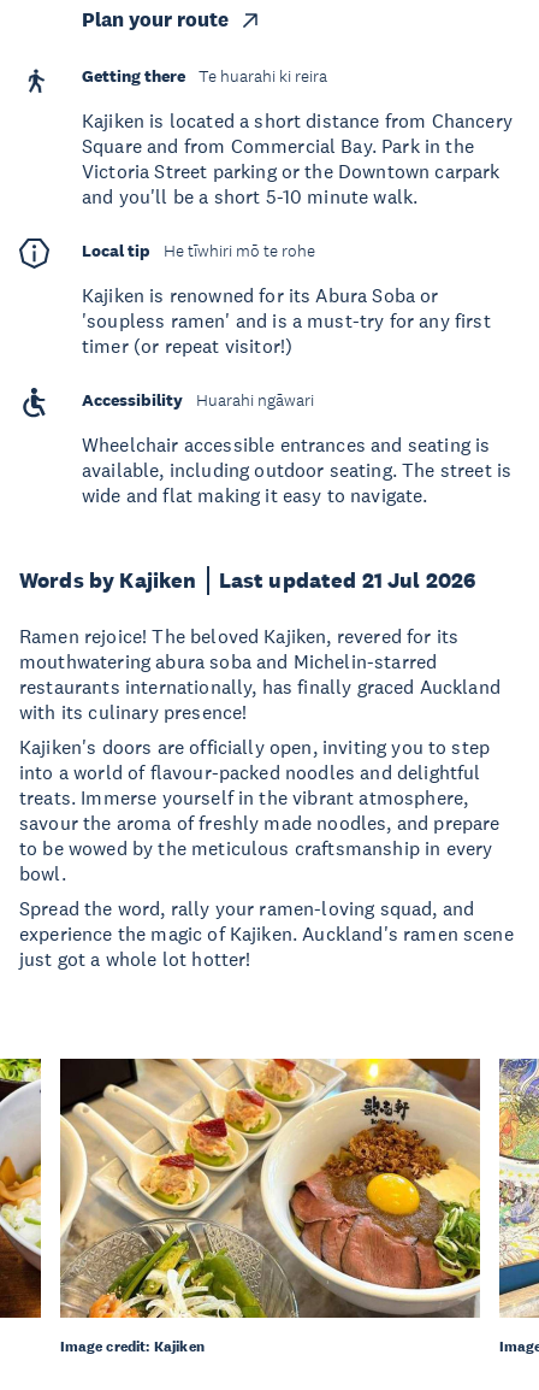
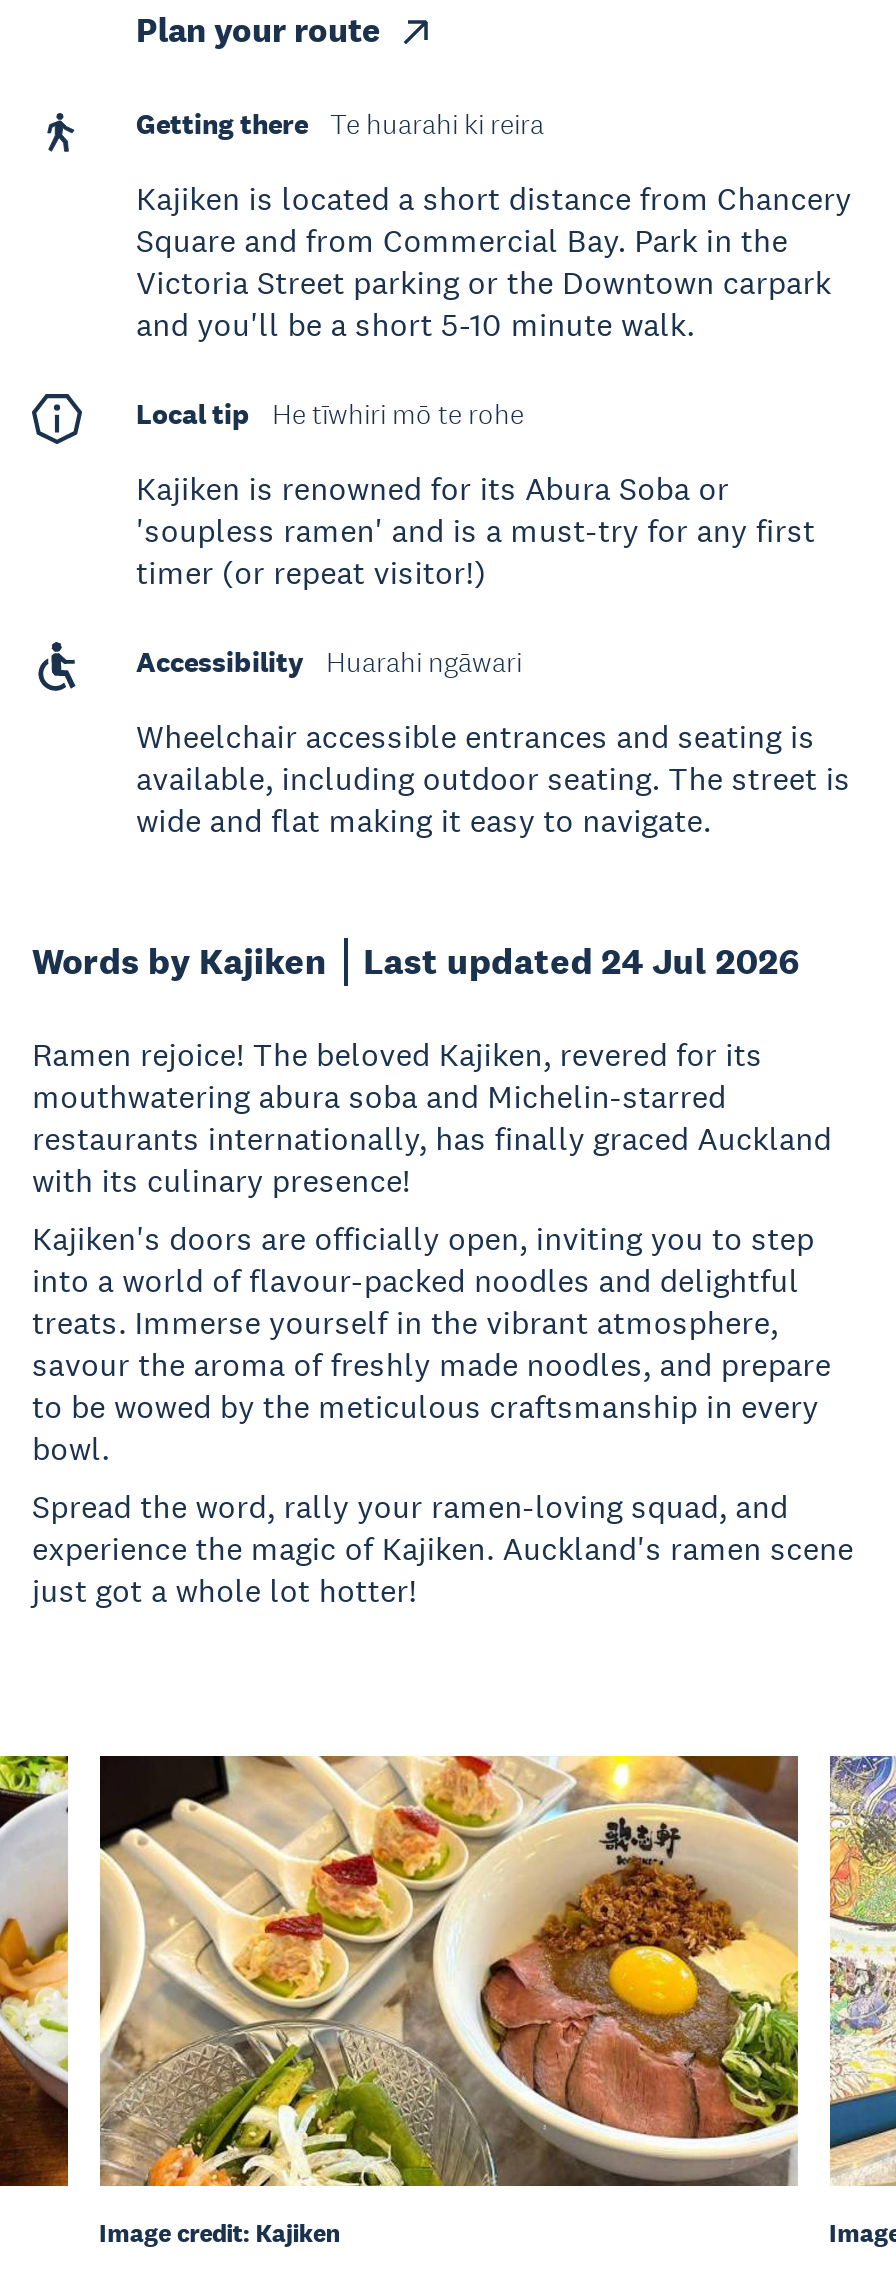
[218,567,476,594] Last updated 21 Jul 2026 -> [363,940,799,984] Last updated 24 Jul 2026

